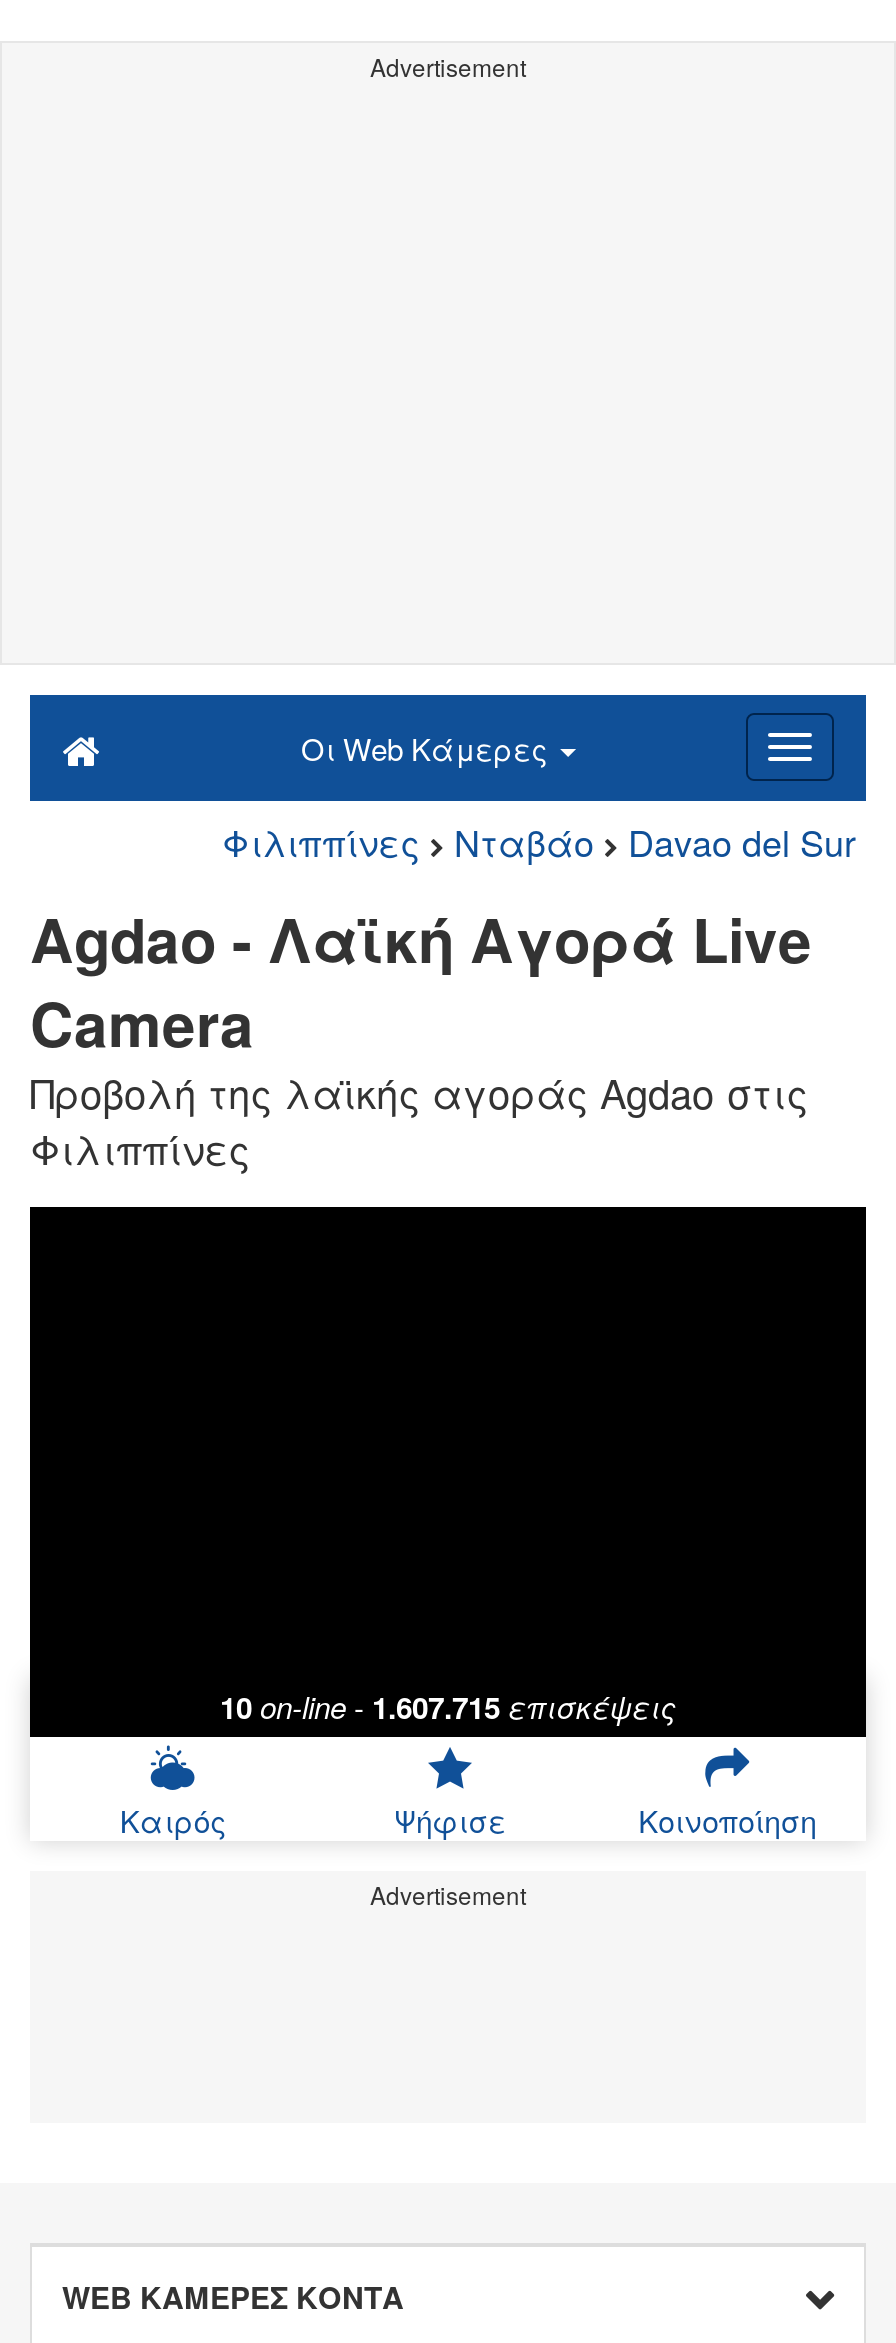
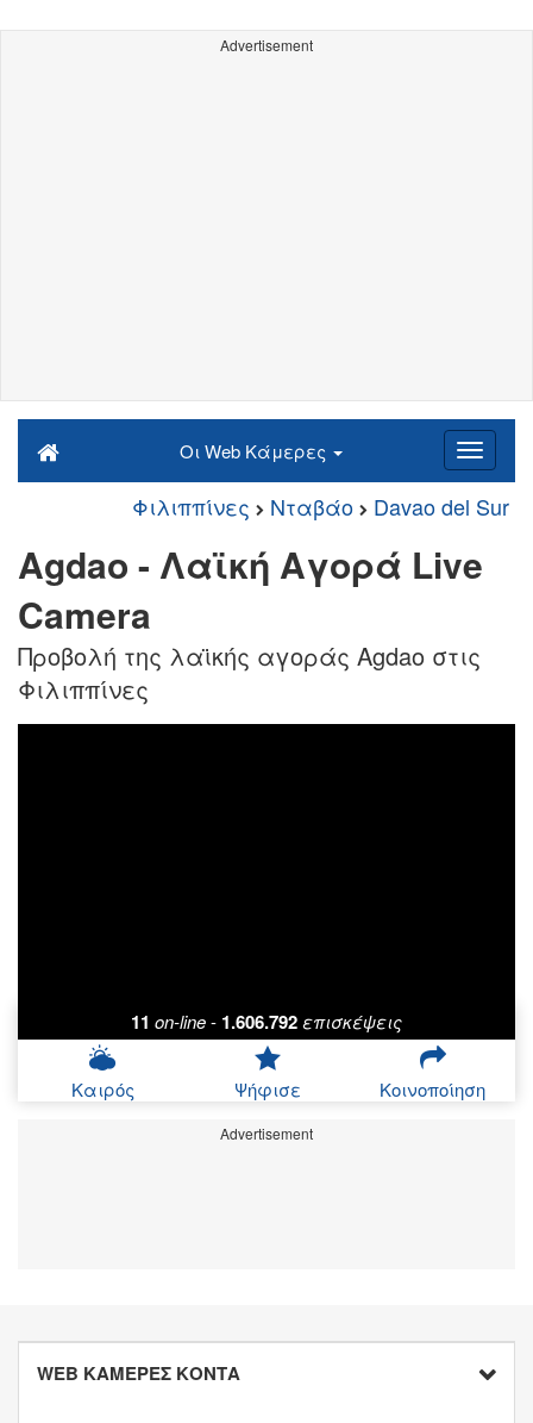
[220,1685,676,1729] 10 on-line - 1.607.715 επισκέψεις -> [131,1009,402,1035] 11 on-line - 1.606.792 επισκέψεις

